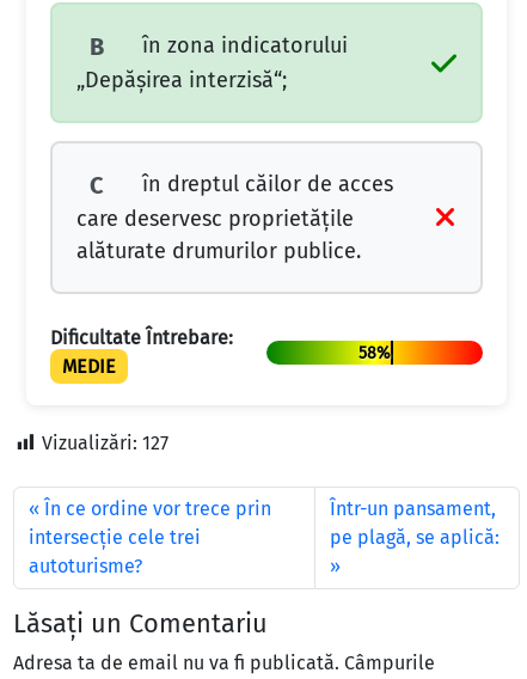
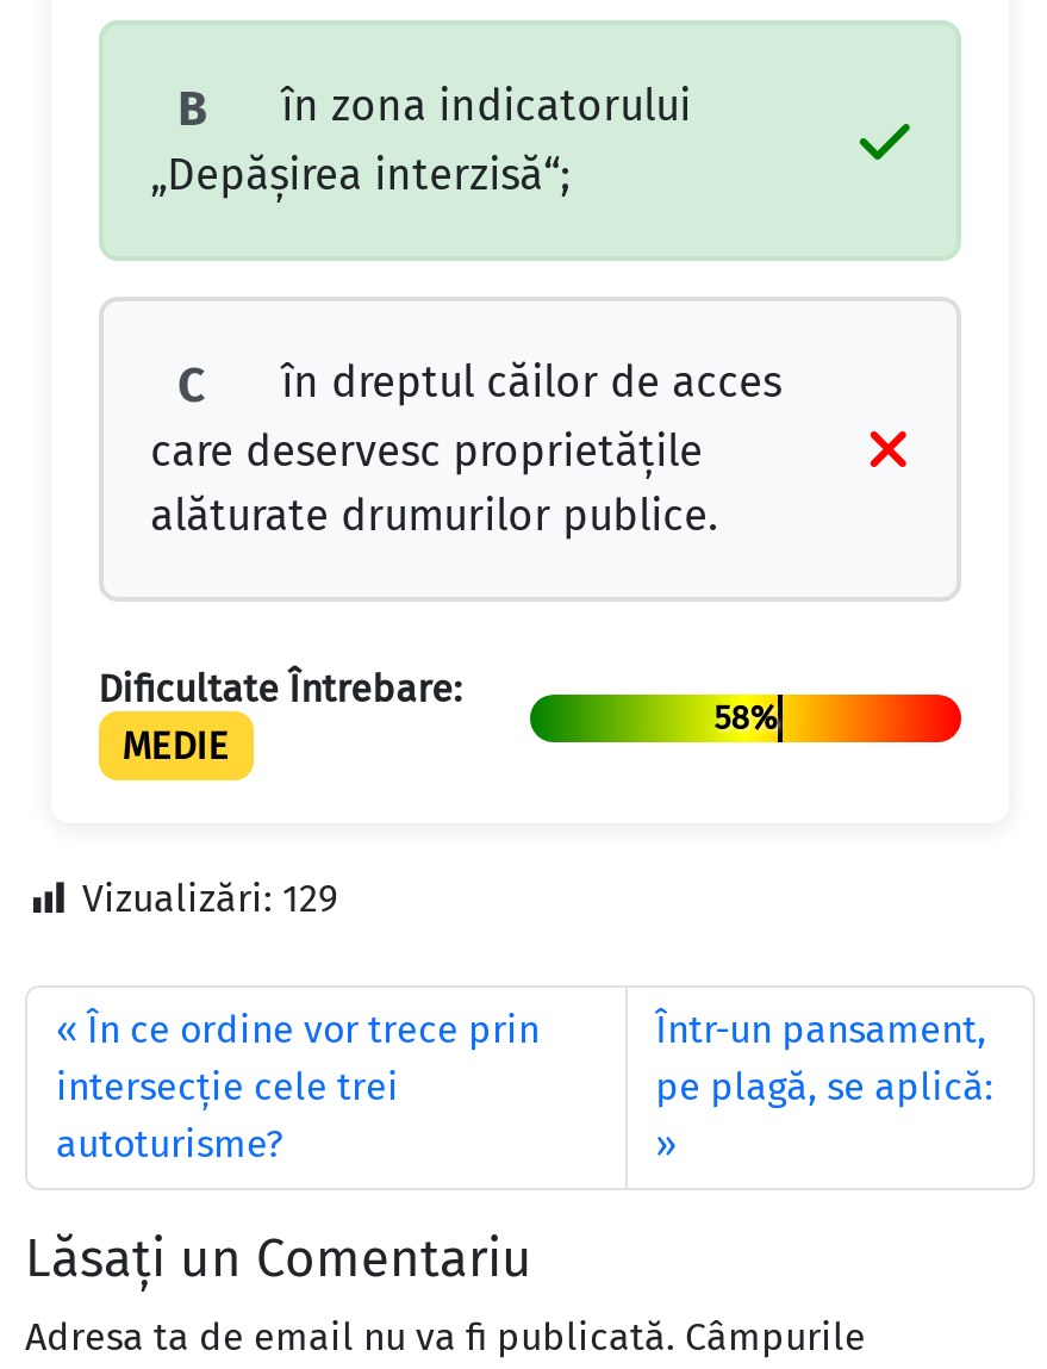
[42,432,168,454] Vizualizări: 127 -> [82,876,337,921] Vizualizări: 129

